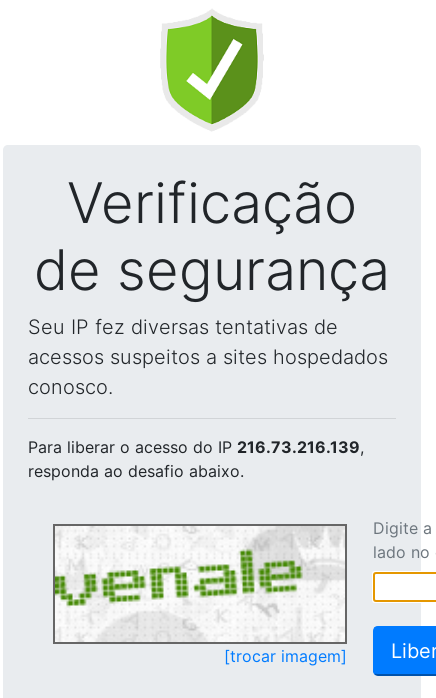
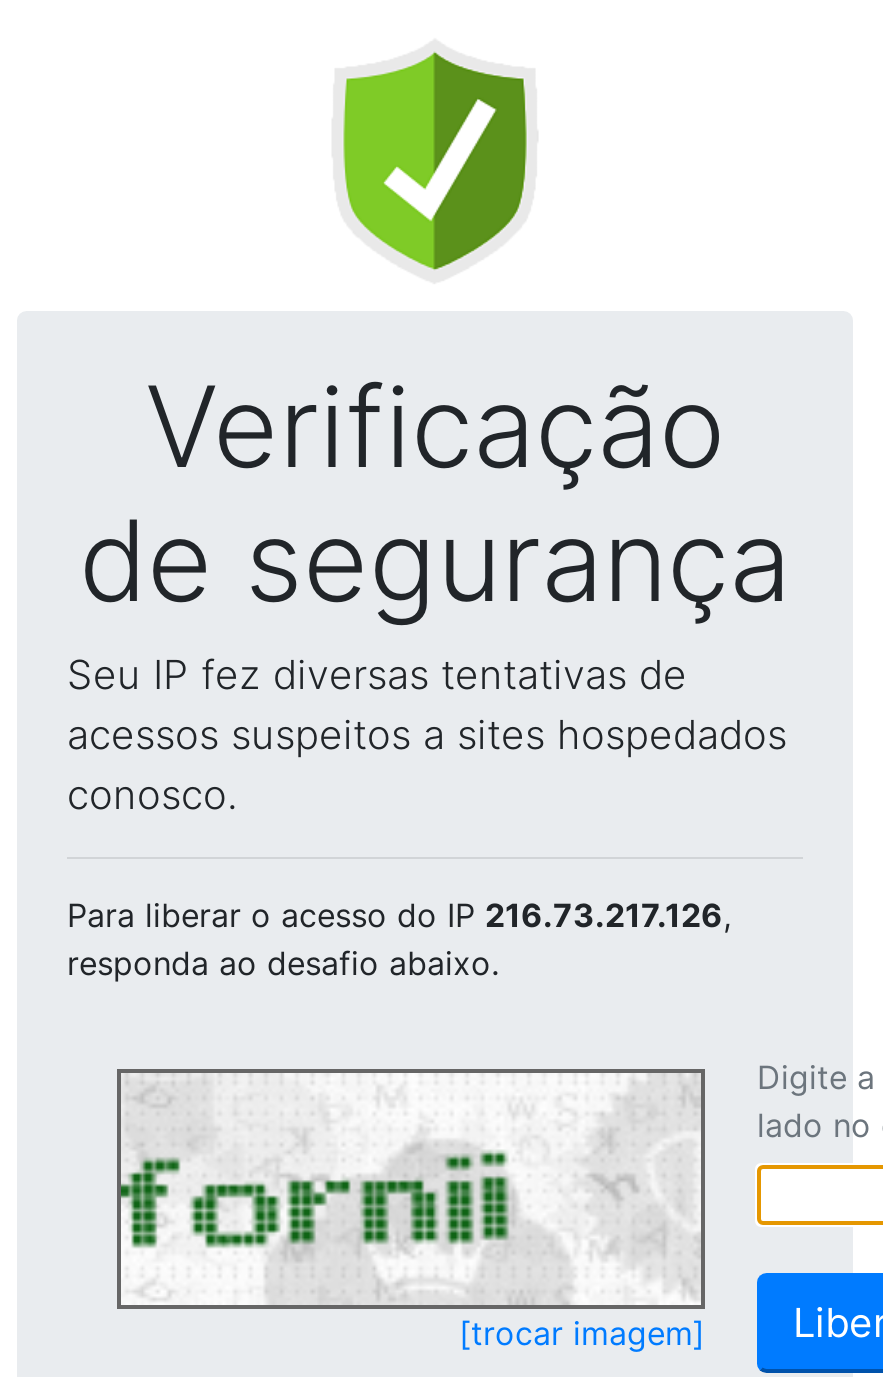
[28,437,364,457] Para liberar o acesso do IP 216.73.216.139, -> [67,895,731,935] Para liberar o acesso do IP 216.73.217.126,
[54,529,343,641] [image] -> [121,1077,695,1301] [image]

